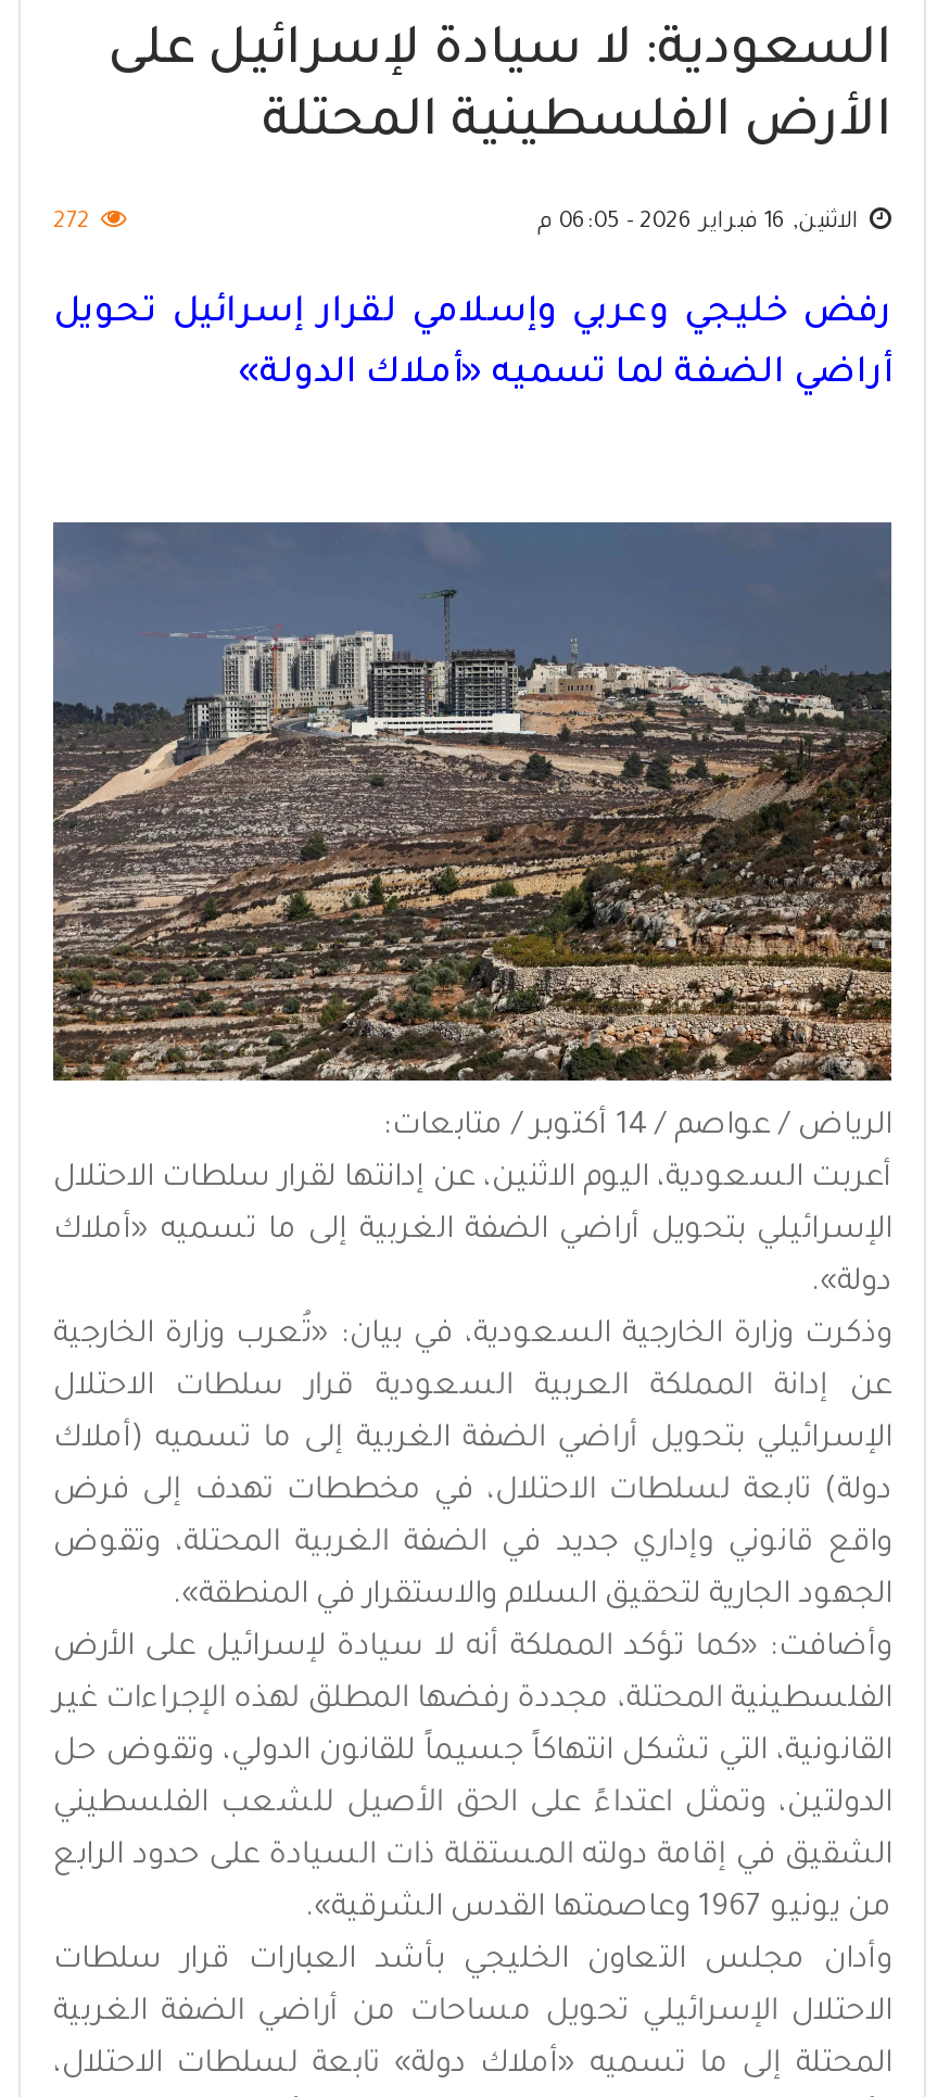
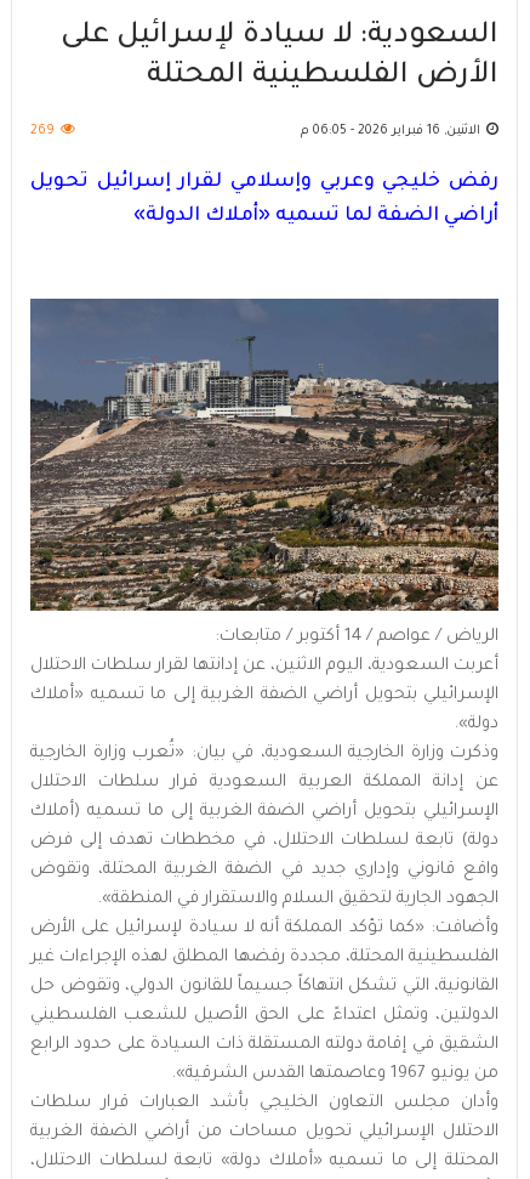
[53,209,90,235] 272 -> [30,123,55,138] 269

